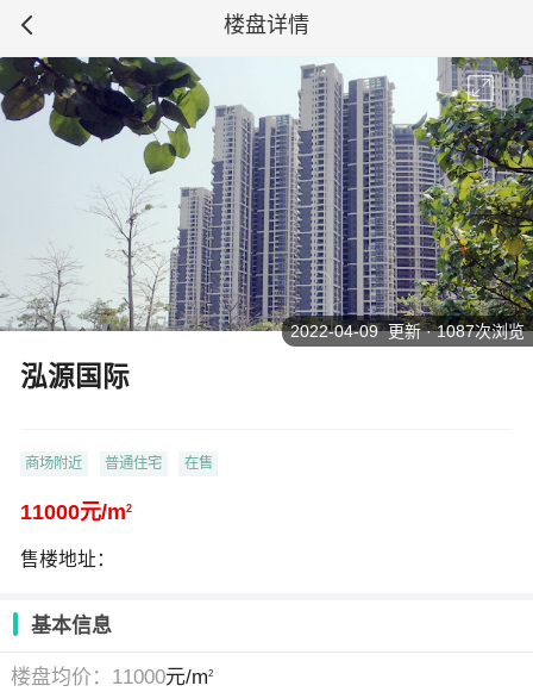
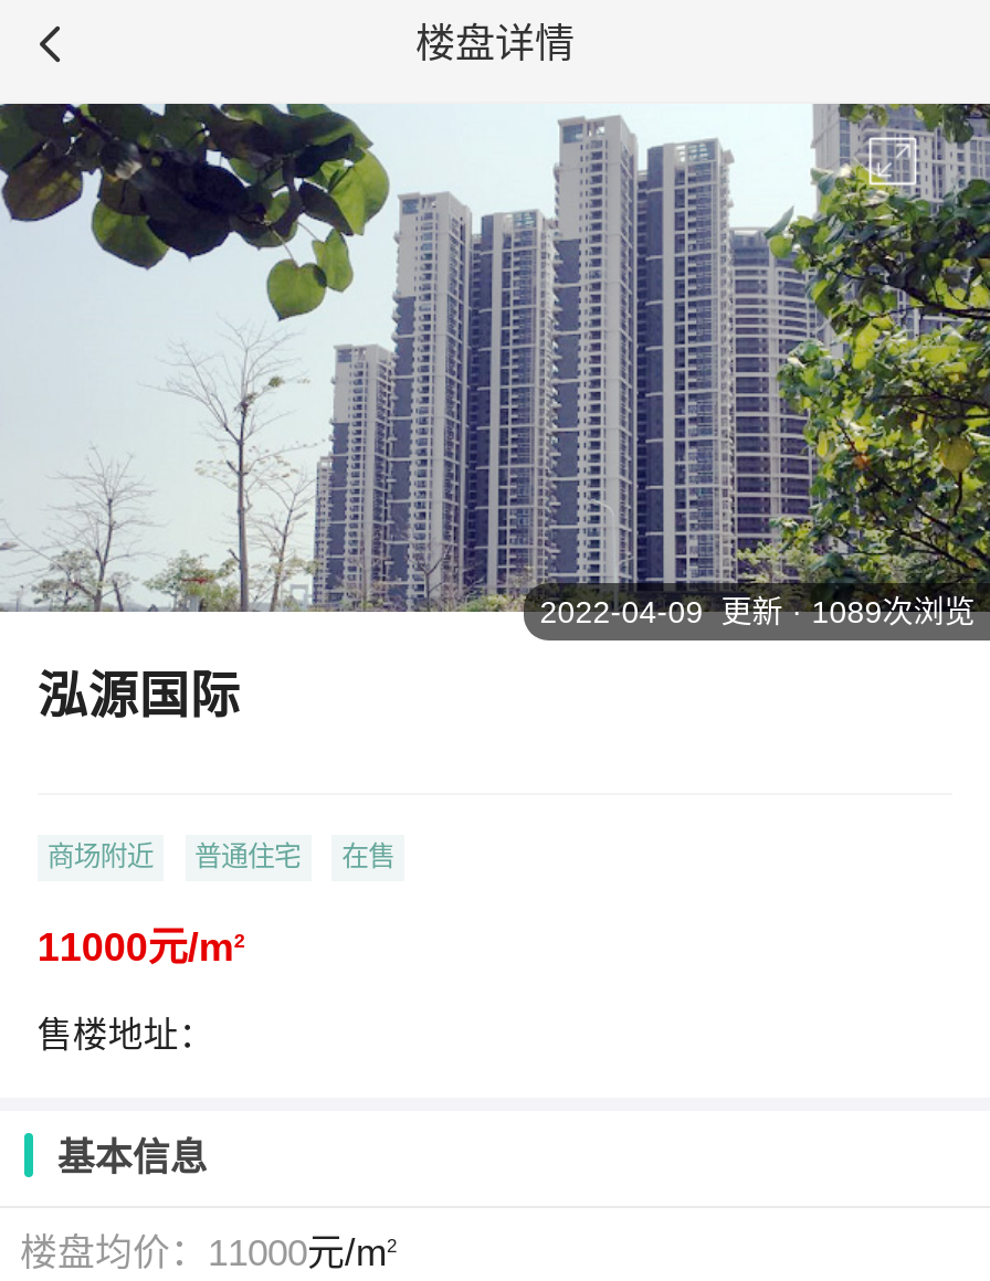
[291,322,525,341] 2022-04-09 更新 · 1087次浏览 -> [540,594,975,630] 2022-04-09 更新 · 1089次浏览

